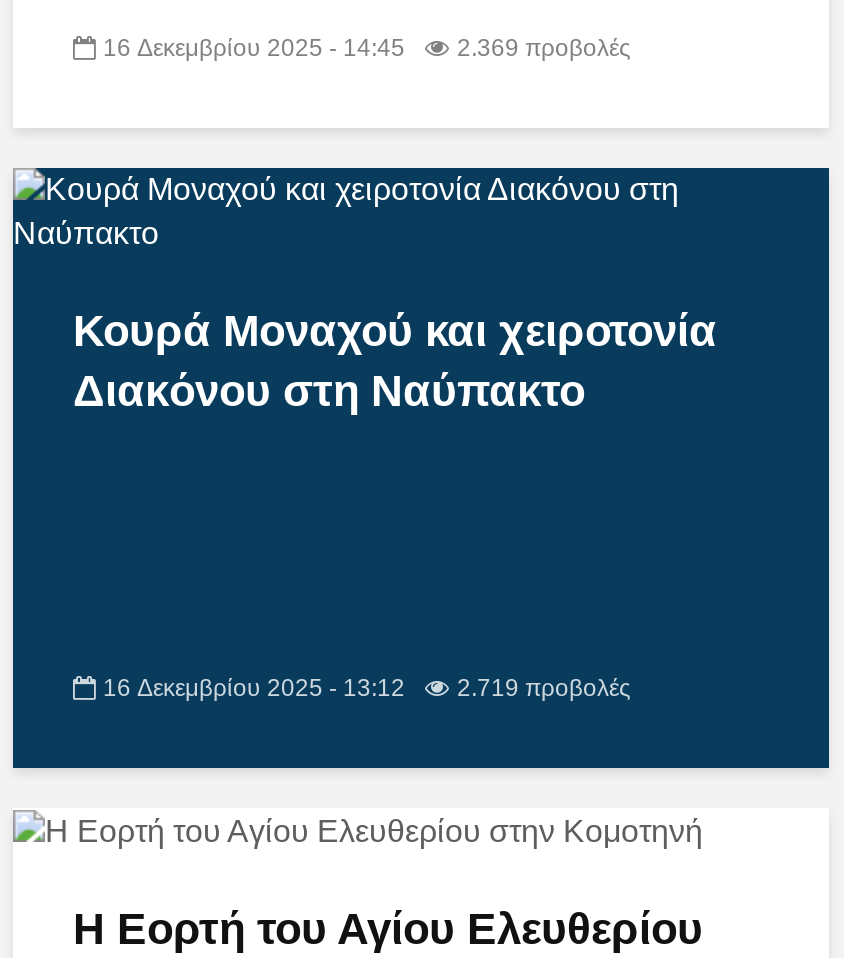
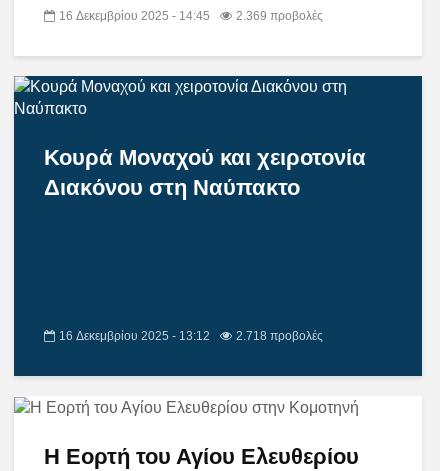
[103,673,631,701] 16 Δεκεμβρίου 2025 - 13:12 2.719 προβολές -> [59,328,323,342] 16 Δεκεμβρίου 2025 - 13:12 2.718 προβολές

